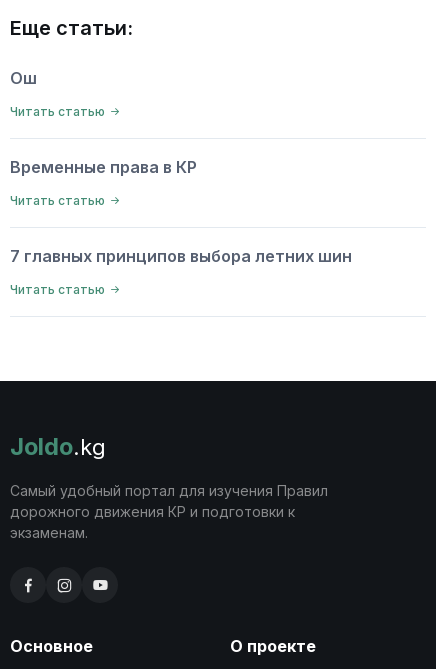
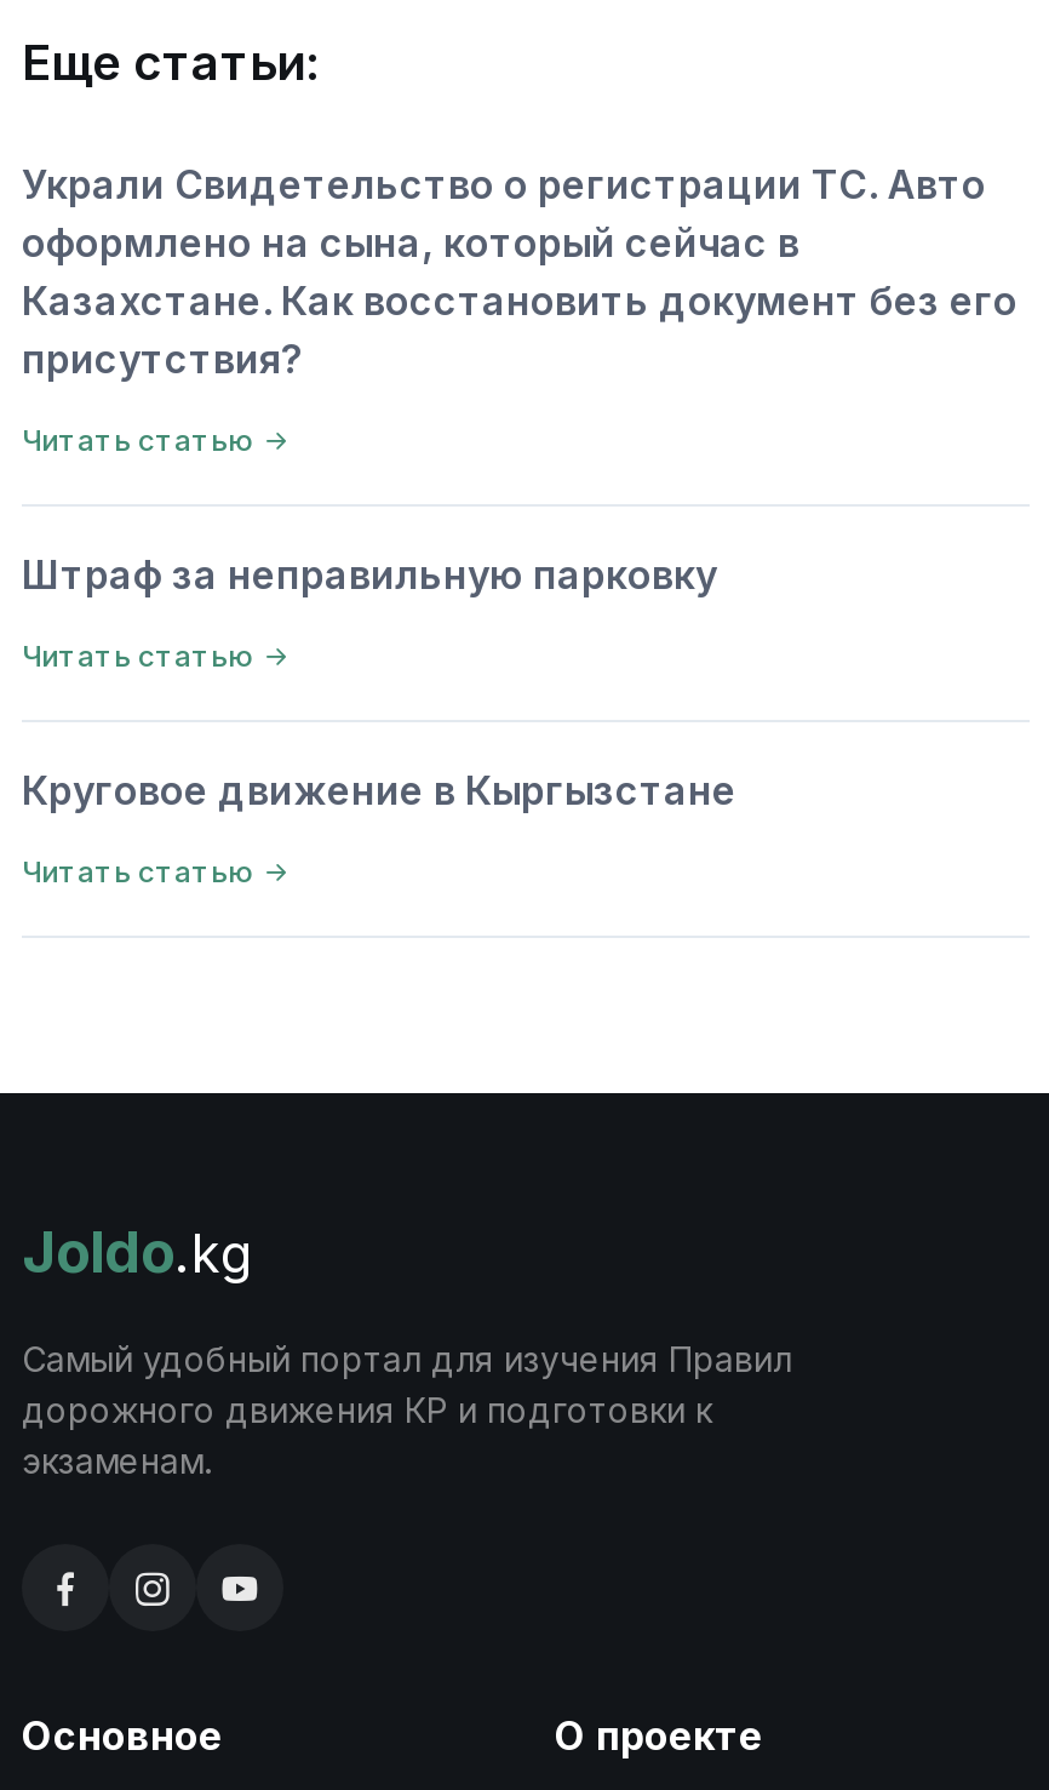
[10,68,37,88] Ош -> [22,161,1018,384] Украли Свидетельство о регистрации ТС. Авто | оформлено на сына, который сейчас в | Казахстане. Как восстановить документ без его | присутствия?
[10,157,197,177] Временные права в КР -> [22,551,717,600] Штраф за неправильную парковку
[10,246,352,266] 7 главных принципов выбора летних шин -> [22,767,736,815] Круговое движение в Кыргызстане

